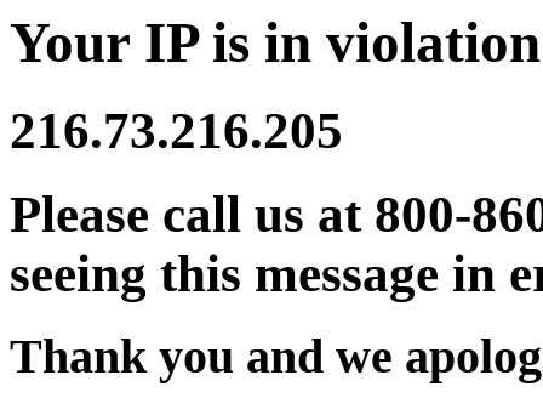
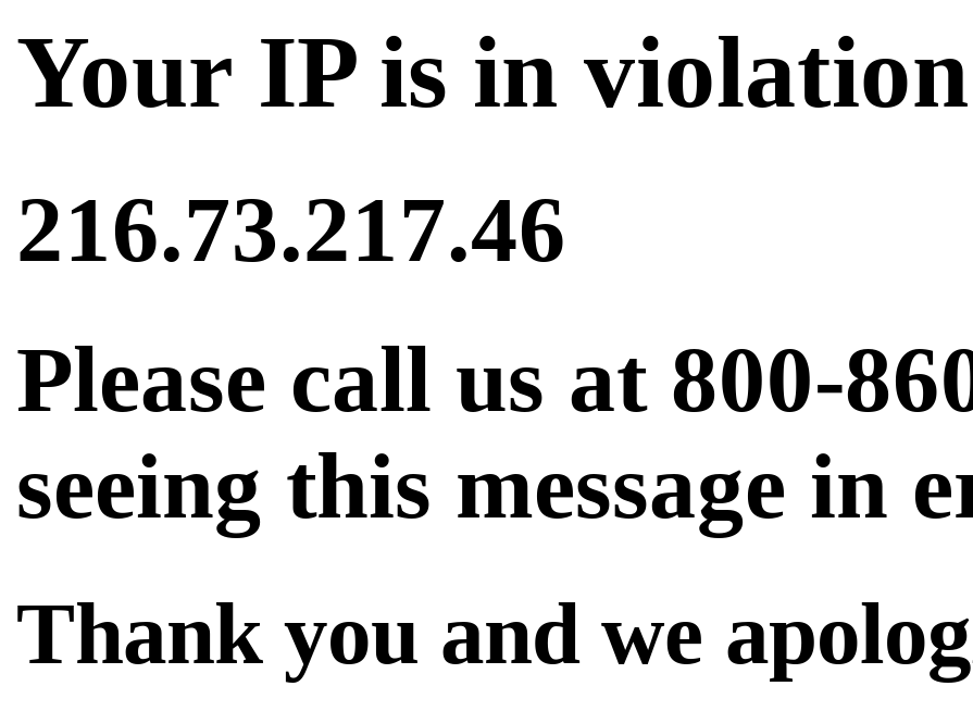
[10,102,343,159] 216.73.216.205 -> [16,179,566,281] 216.73.217.46

